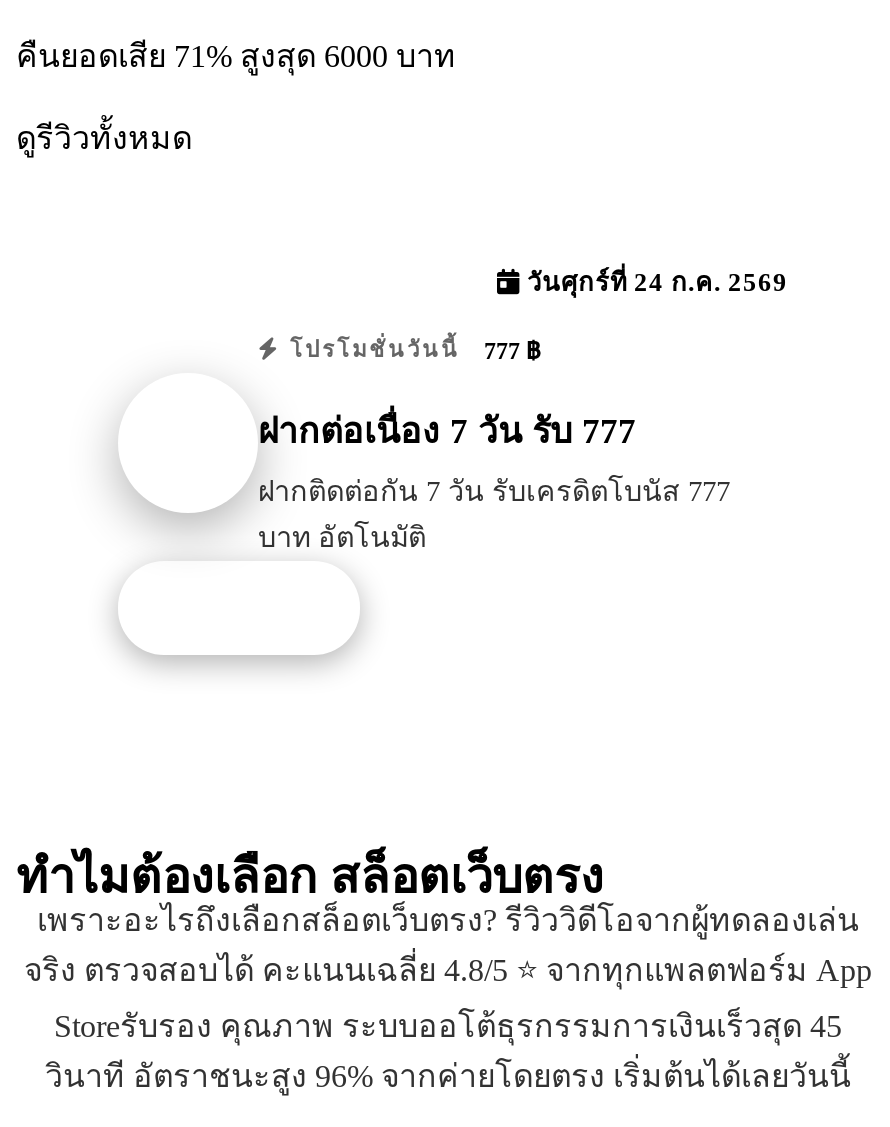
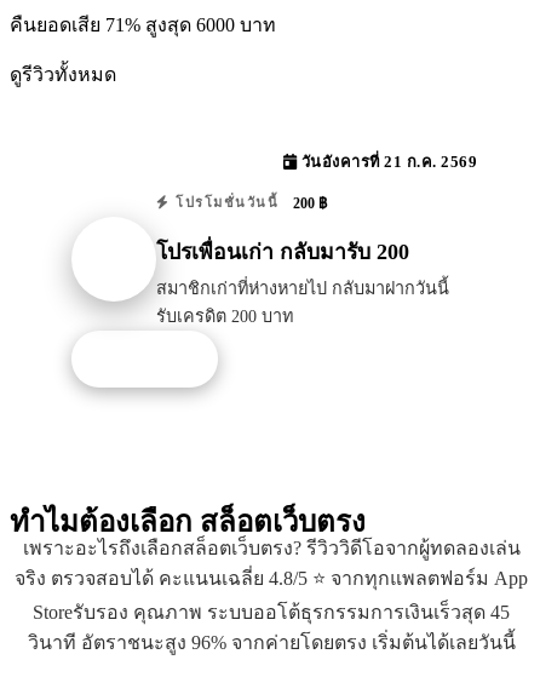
[520,268,788,296] วันศุกร์ที่ 24 ก.ค. 2569 -> [297,153,477,170] วันอังคารที่ 21 ก.ค. 2569
[281,336,540,364] โปรโมชั่นวันนี้ 777 ฿ -> [170,195,327,211] โปรโมชั่นวันนี้ 200 ฿
[258,411,636,451] ฝากต่อเนื่อง 7 วัน รับ 777 -> [156,240,409,264] โปรเพื่อนเก่า กลับมารับ 200
[258,475,730,553] ฝากติดต่อกัน 7 วัน รับเครดิตโบนัส 777 | บาท อัตโนมัติ -> [156,279,449,326] สมาชิกเก่าที่ห่างหายไป กลับมาฝากวันนี้ | รับเครดิต 200 บาท

